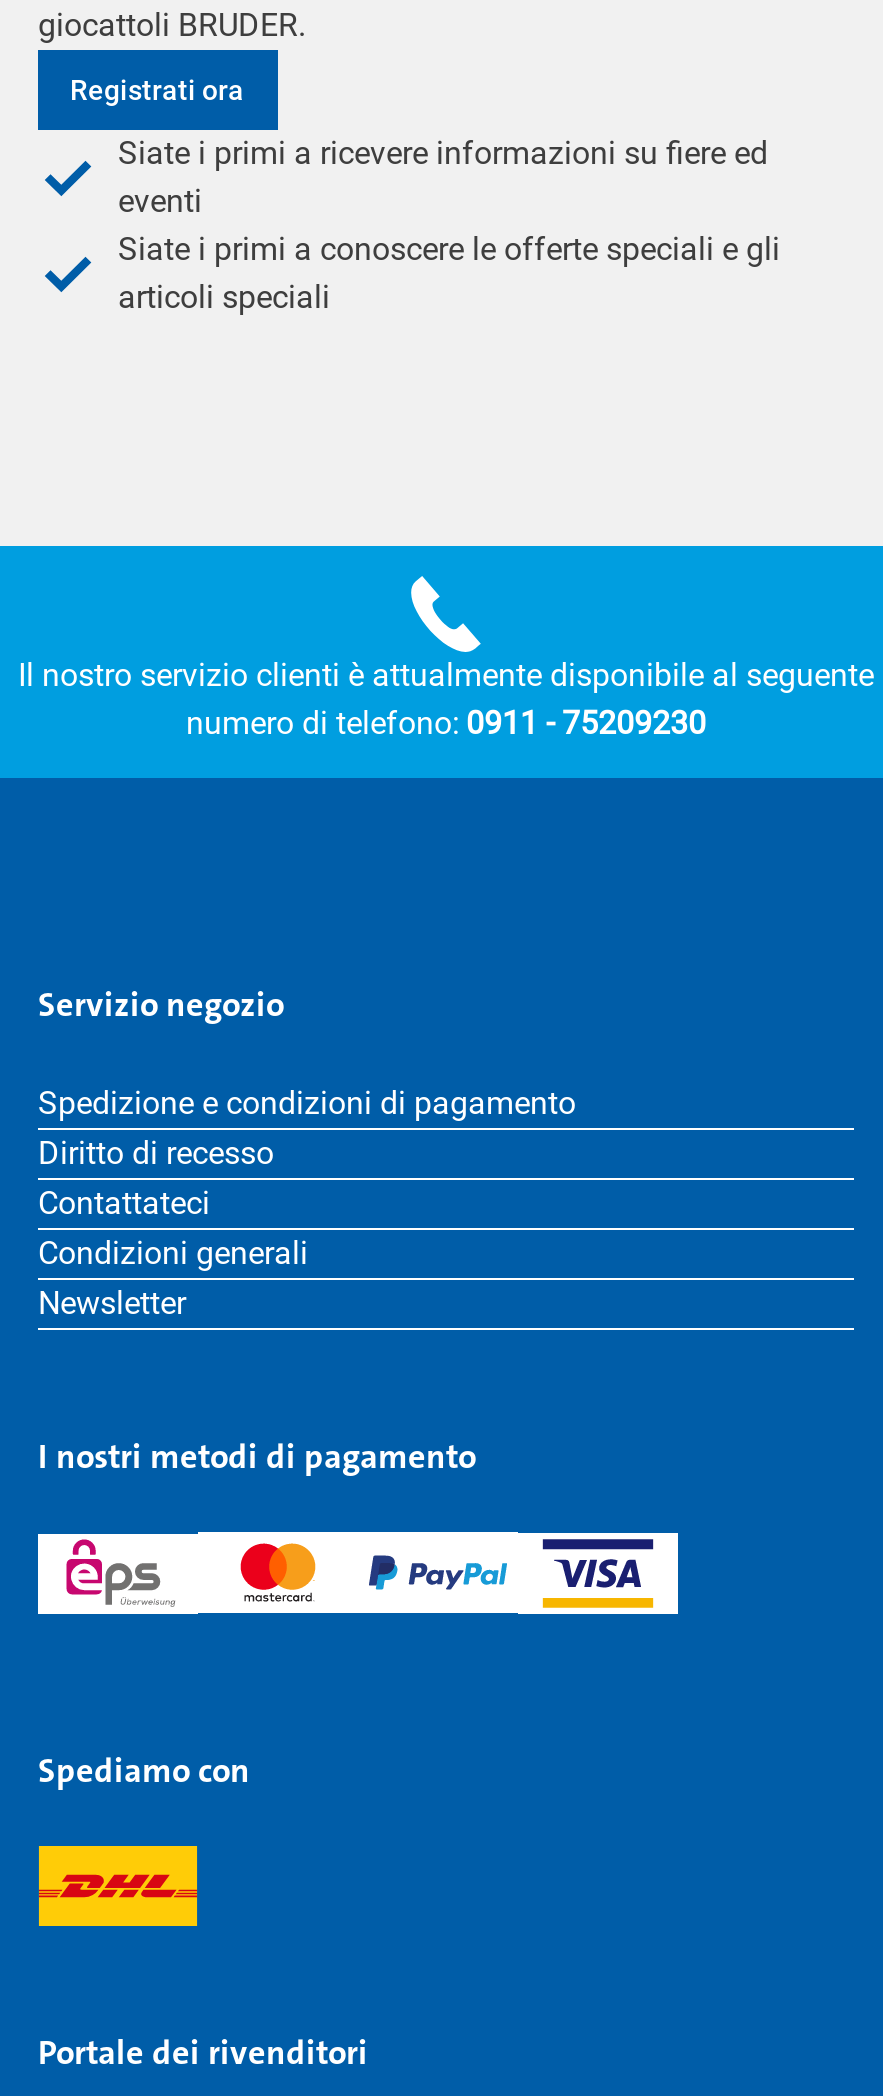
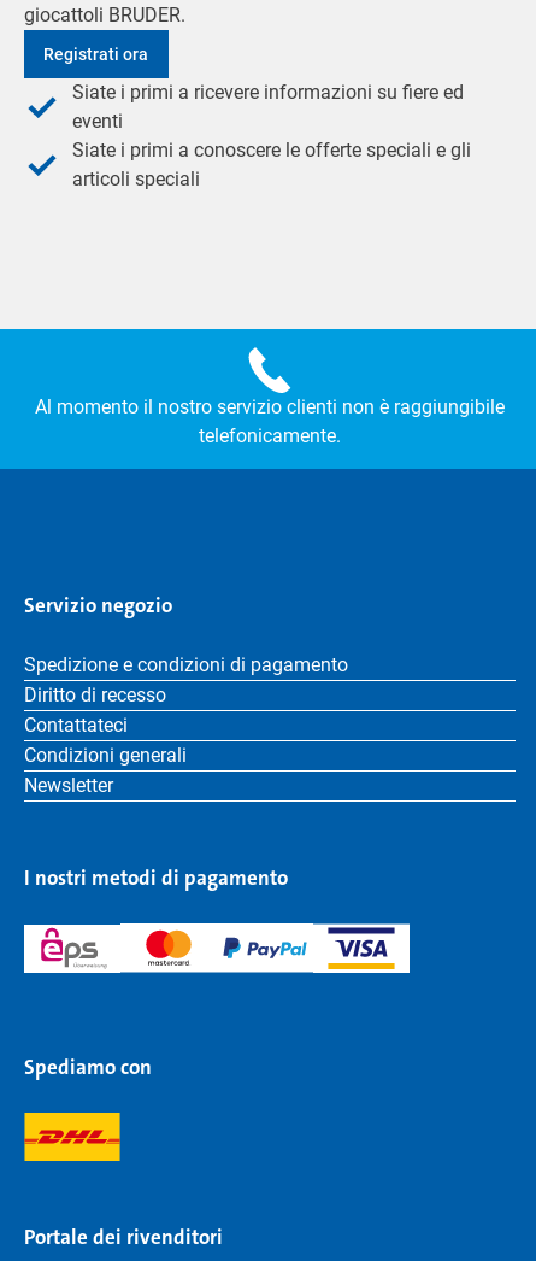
[18,656,874,742] Il nostro servizio clienti è attualmente disponibile al seguente | numero di telefono: 0911 - 75209230 -> [35,395,505,447] Al momento il nostro servizio clienti non è raggiungibile | telefonicamente.

